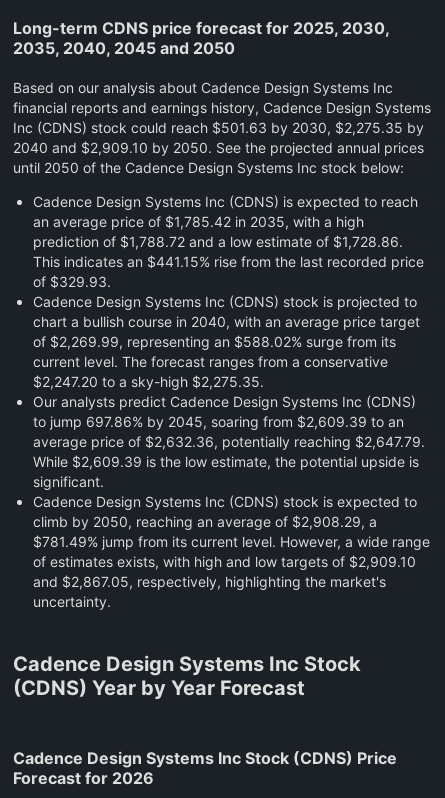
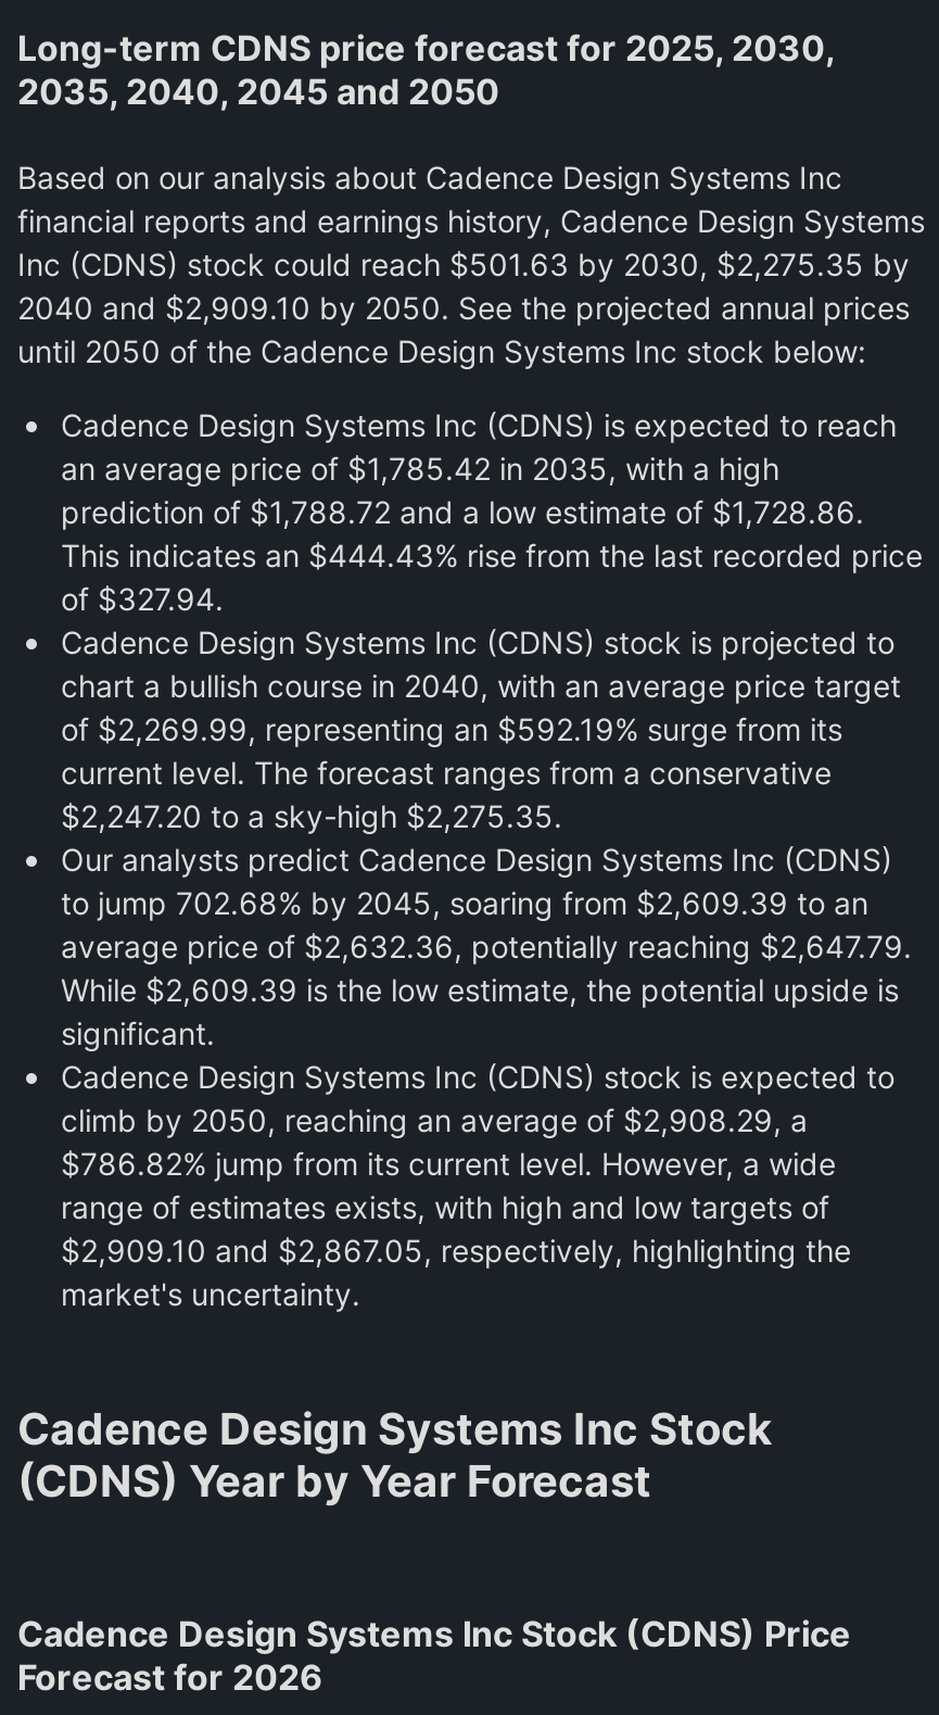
[33,252,424,269] This indicates an $441.15% rise from the last recorded price -> [61,535,923,572] This indicates an $444.43% rise from the last recorded price
[33,272,111,289] of $329.93. -> [61,579,224,616] of $327.94.
[33,332,396,349] of $2,269.99, representing an $588.02% surge from its -> [61,709,842,746] of $2,269.99, representing an $592.19% surge from its
[33,412,404,429] to jump 697.86% by 2045, soaring from $2,609.39 to an -> [61,883,868,920] to jump 702.68% by 2045, soaring from $2,609.39 to an
[33,532,430,609] $781.49% jump from its current level. However, a wide range | of estimates exists, with high and low targets of $2,909.10 | and $2,867.05, respectively, highlighting the market's | uncertainty. -> [61,1144,851,1311] $786.82% jump from its current level. However, a wide | range of estimates exists, with high and low targets of | $2,909.10 and $2,867.05, respectively, highlighting the | market's uncertainty.

